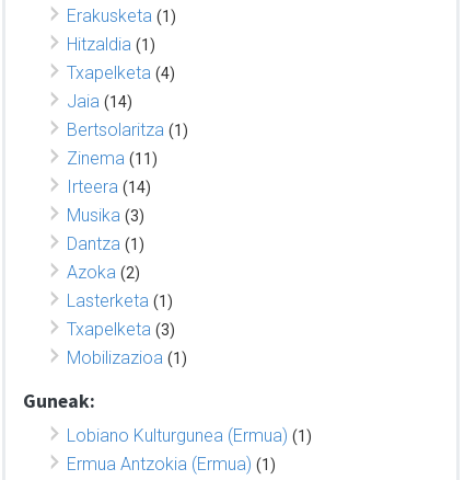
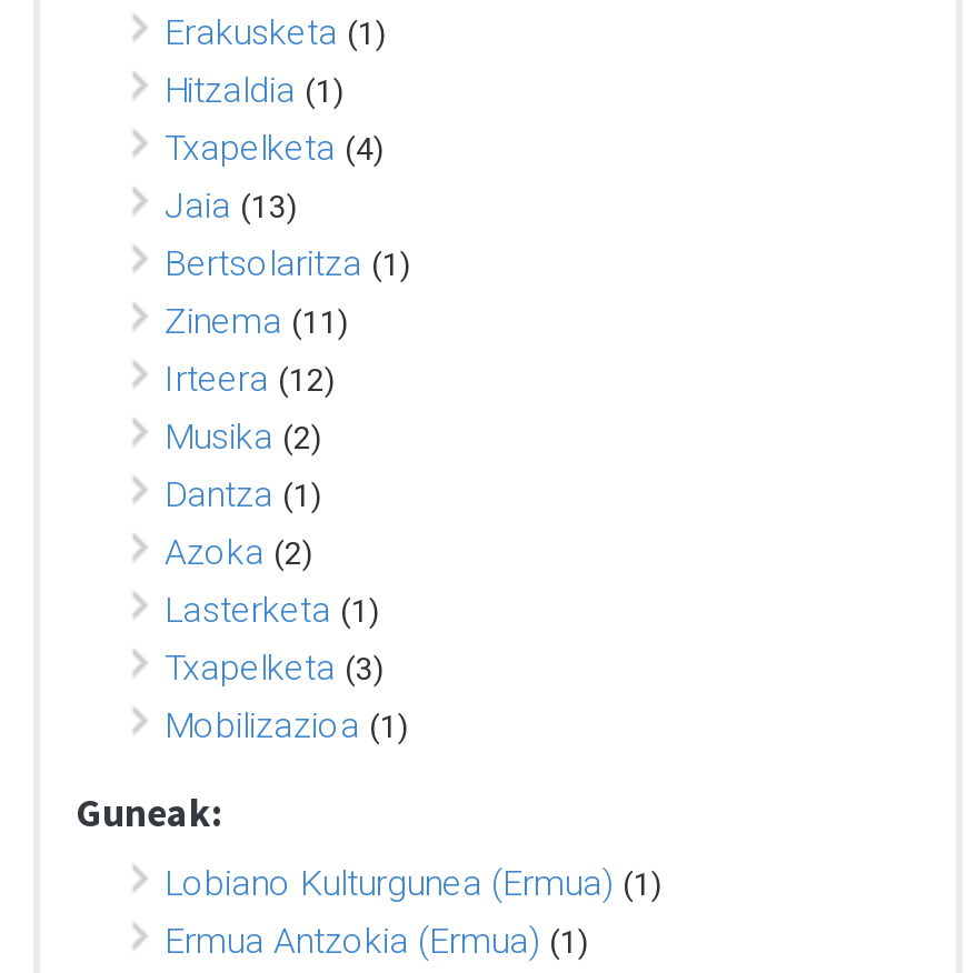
[67,91,132,112] Jaia (14) -> [165,184,298,226] Jaia (13)
[67,176,151,197] Irteera (14) -> [165,357,336,399] Irteera (12)
[67,205,144,226] Musika (3) -> [165,415,322,457] Musika (2)

